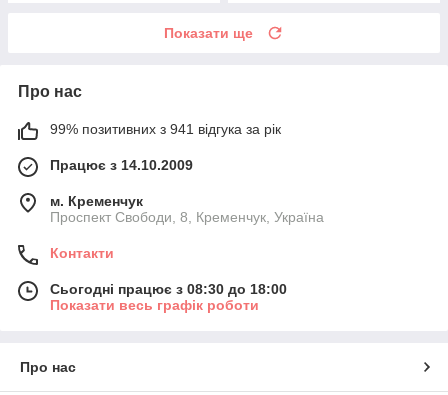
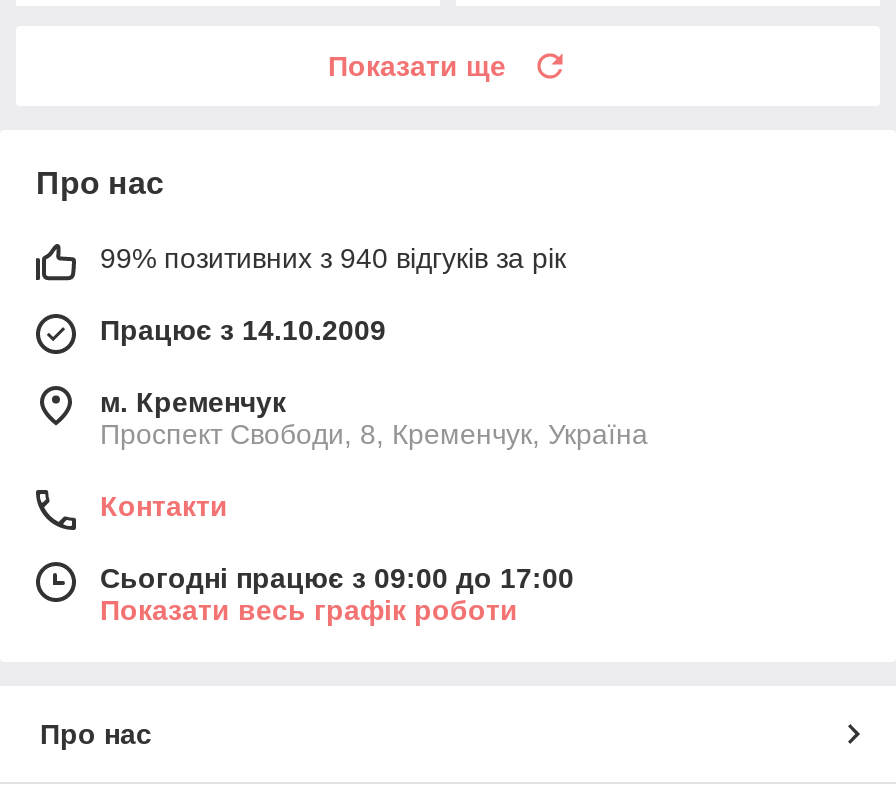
[50,121,281,137] 99% позитивних з 941 відгука за рік -> [100,242,566,274] 99% позитивних з 940 відгуків за рік
[50,281,287,297] Сьогодні працює з 08:30 до 18:00 -> [100,562,574,594] Сьогодні працює з 09:00 до 17:00

